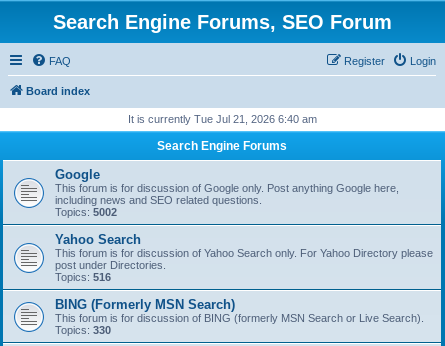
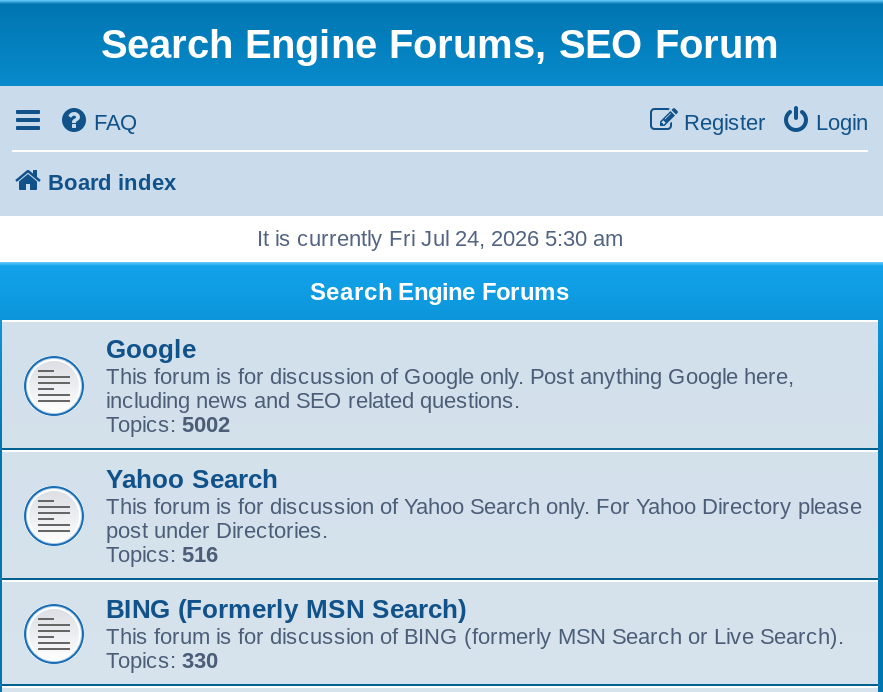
[127,113,316,125] It is currently Tue Jul 21, 2026 6:40 am -> [257,226,623,250] It is currently Fri Jul 24, 2026 5:30 am

